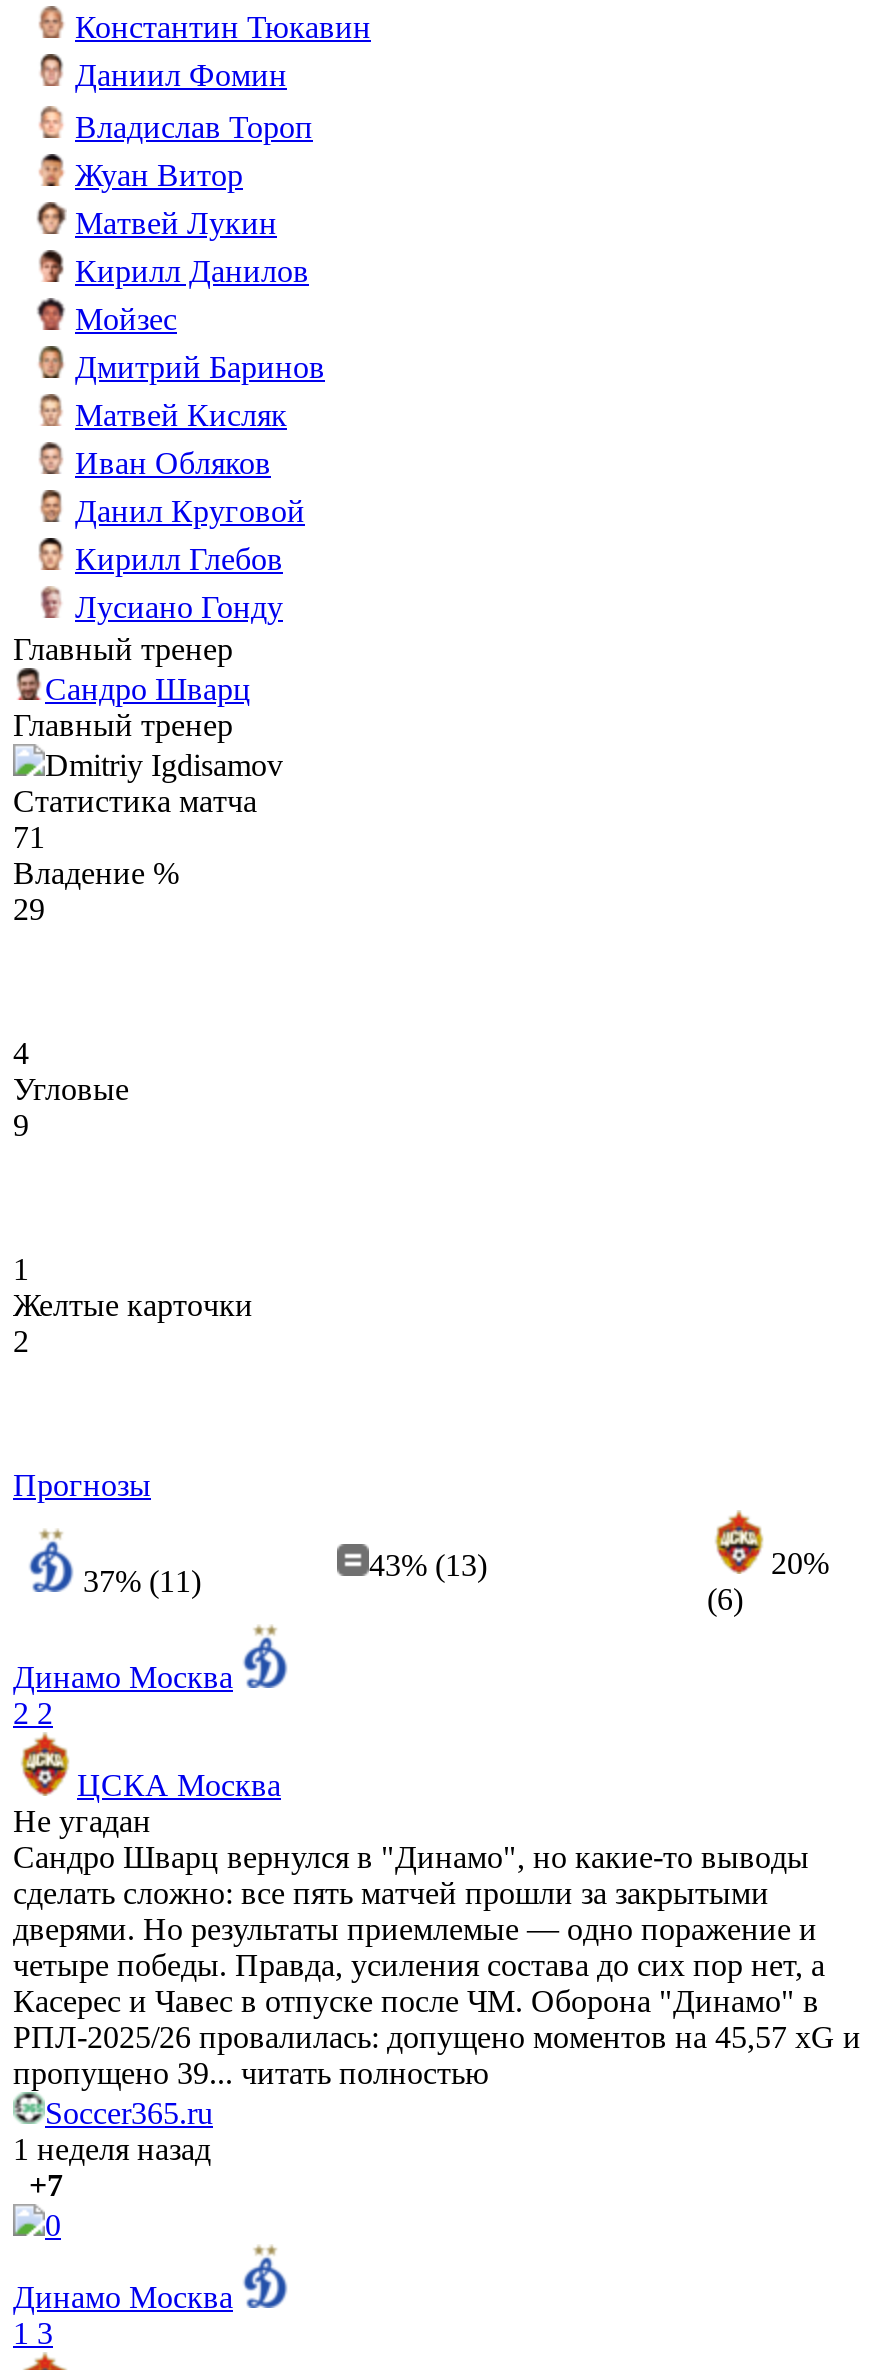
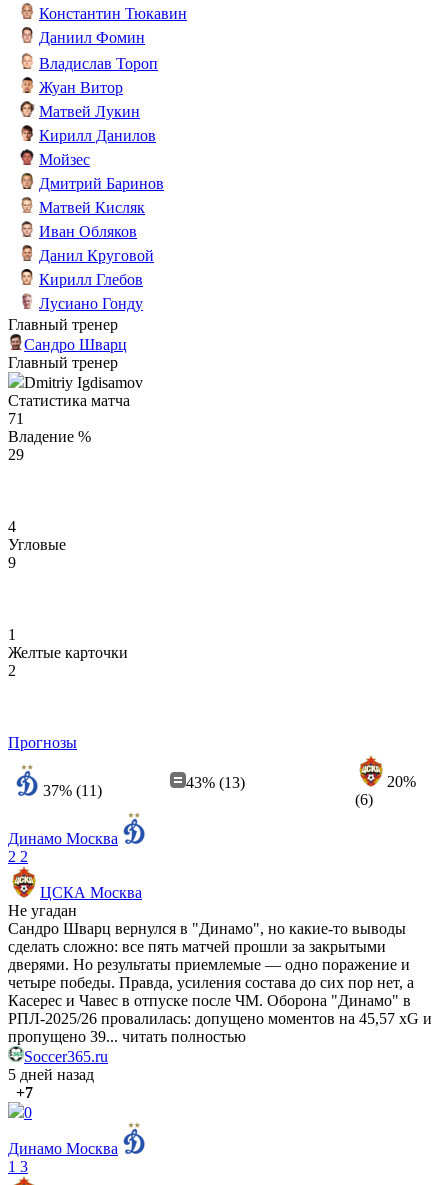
[13,2132,211,2166] 1 неделя назад -> [8,1066,94,1083] 5 дней назад

